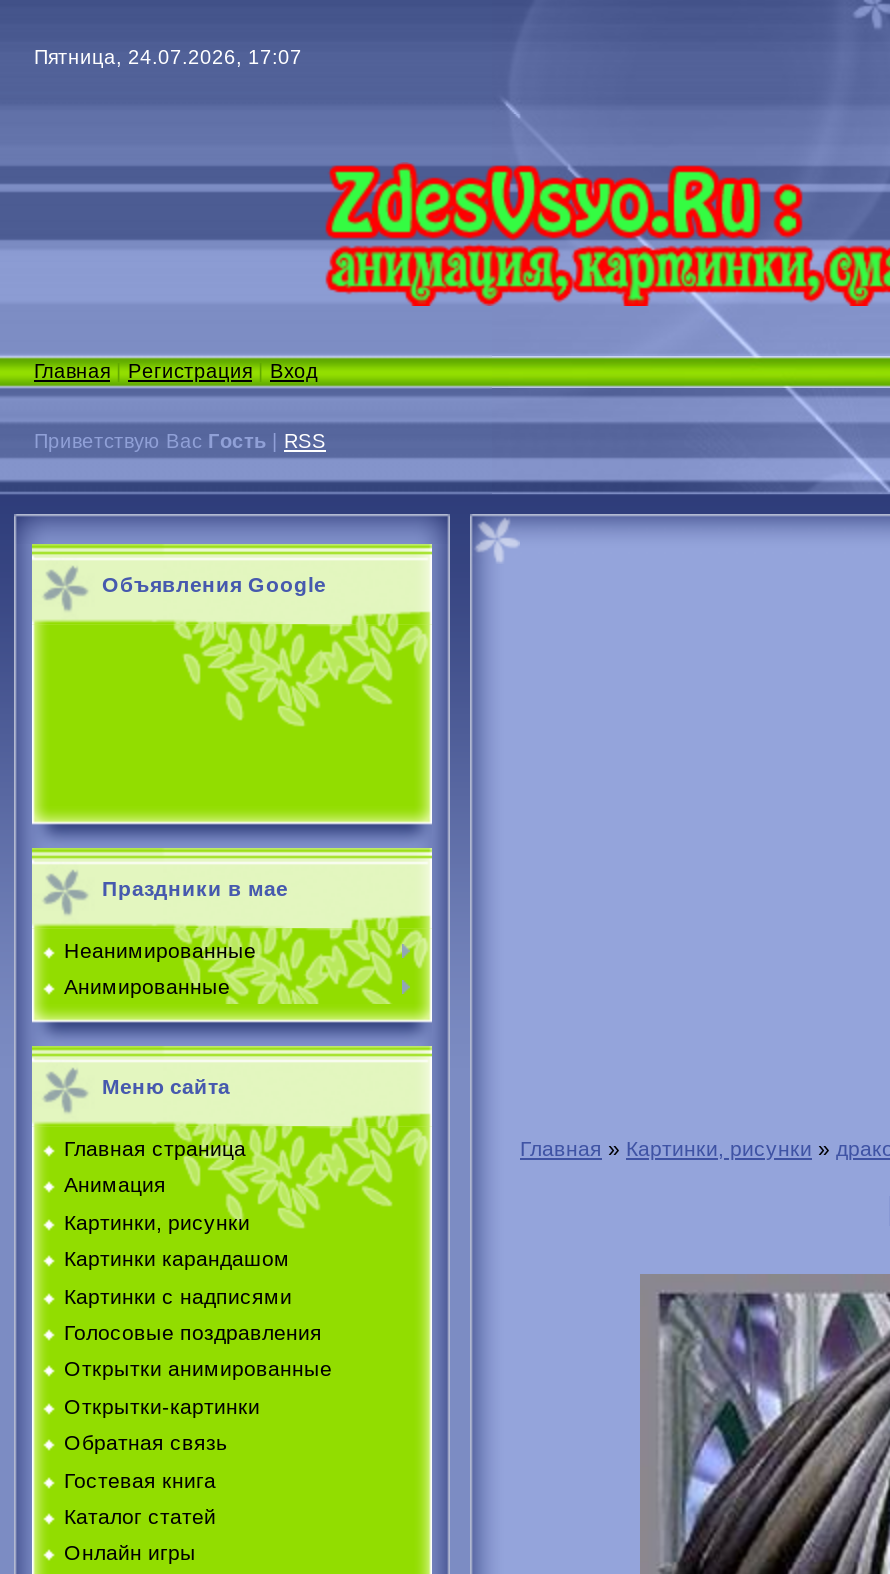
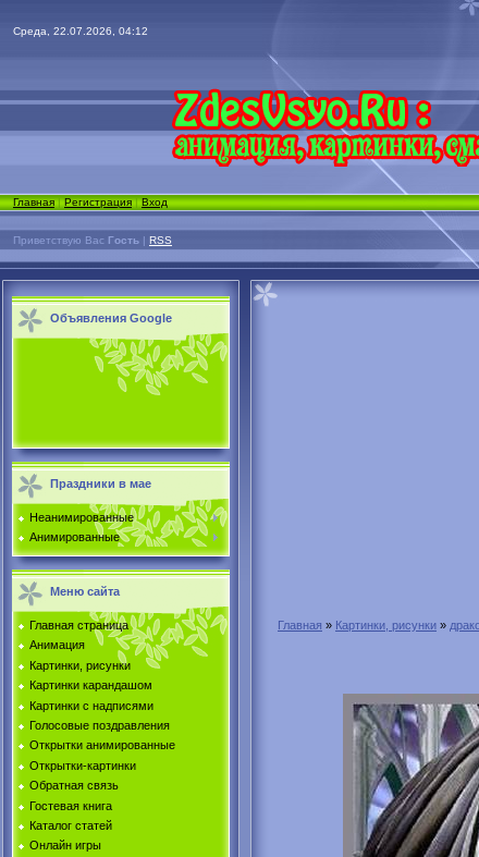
[34,46,302,68] Пятница, 24.07.2026, 17:07 -> [13,25,148,37] Среда, 22.07.2026, 04:12

